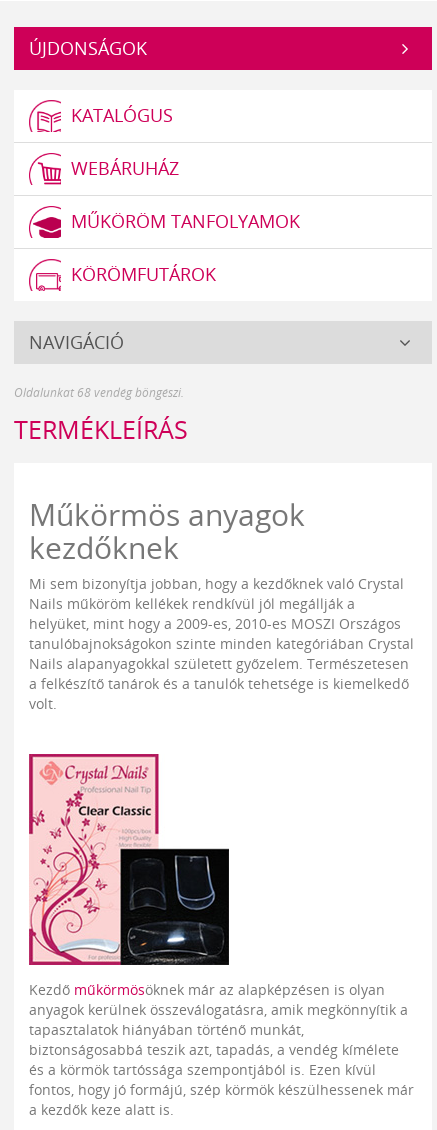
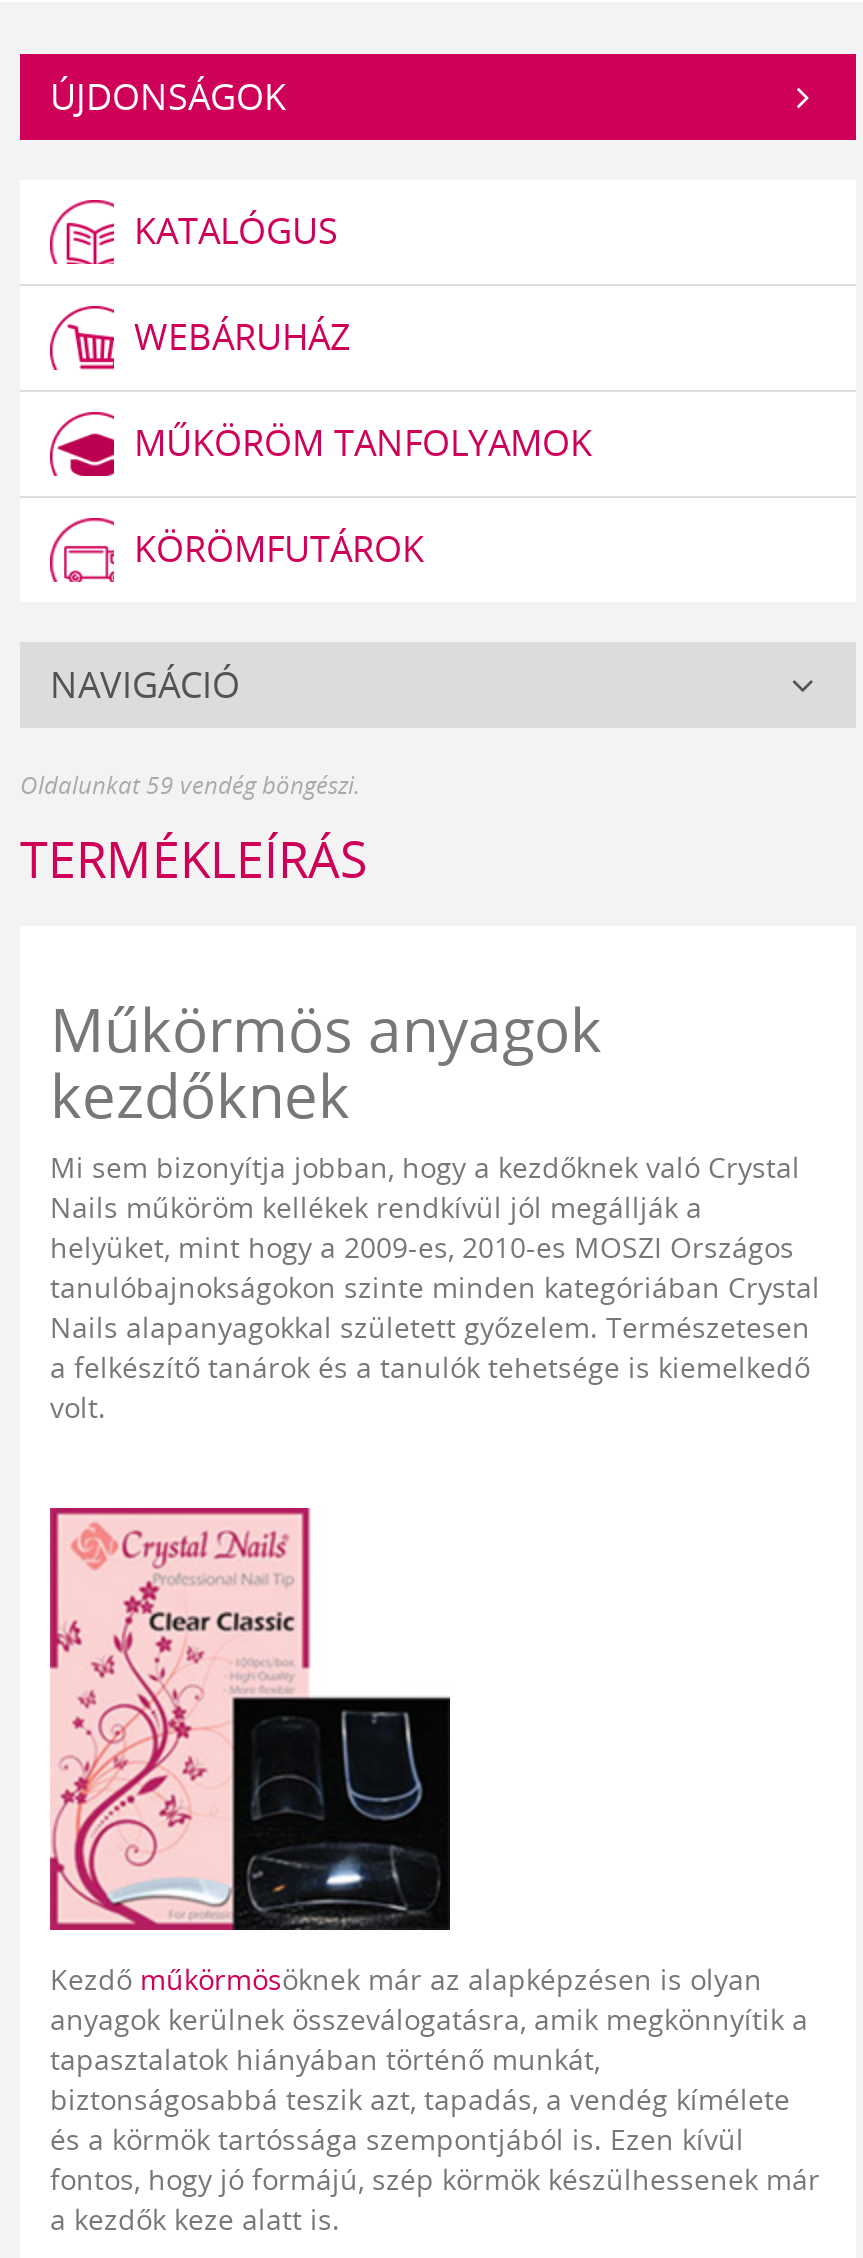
[14,384,184,401] Oldalunkat 68 vendég böngészi. -> [20,768,360,802] Oldalunkat 59 vendég böngészi.

